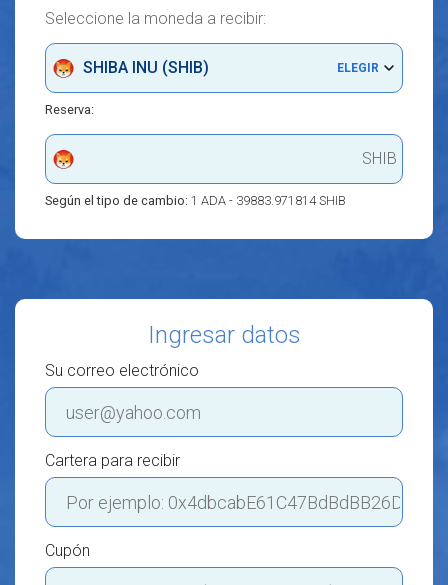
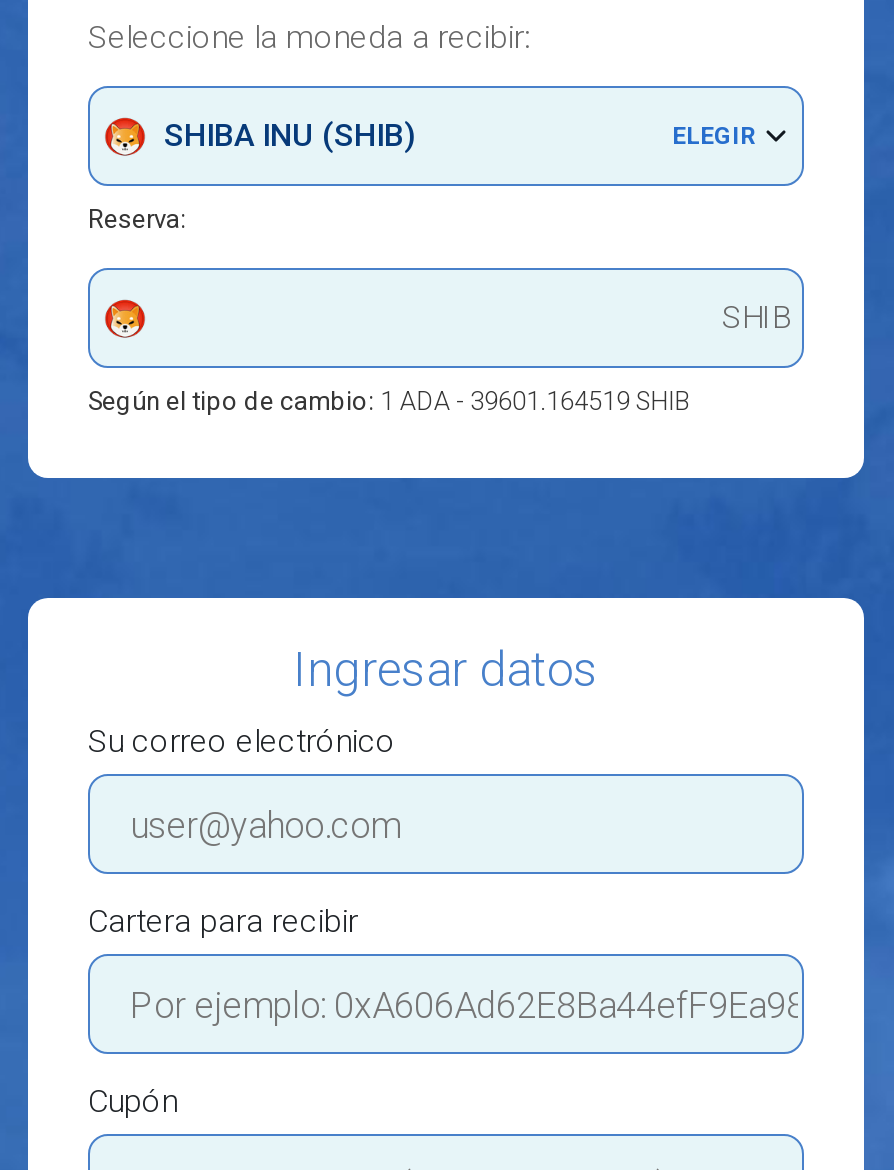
[45,193,346,208] Según el tipo de cambio: 1 ADA - 39883.971814 SHIB -> [88,386,690,416] Según el tipo de cambio: 1 ADA - 39601.164519 SHIB

